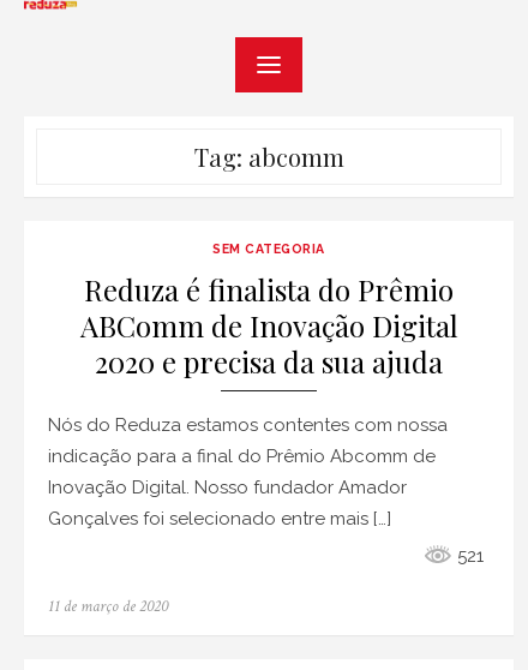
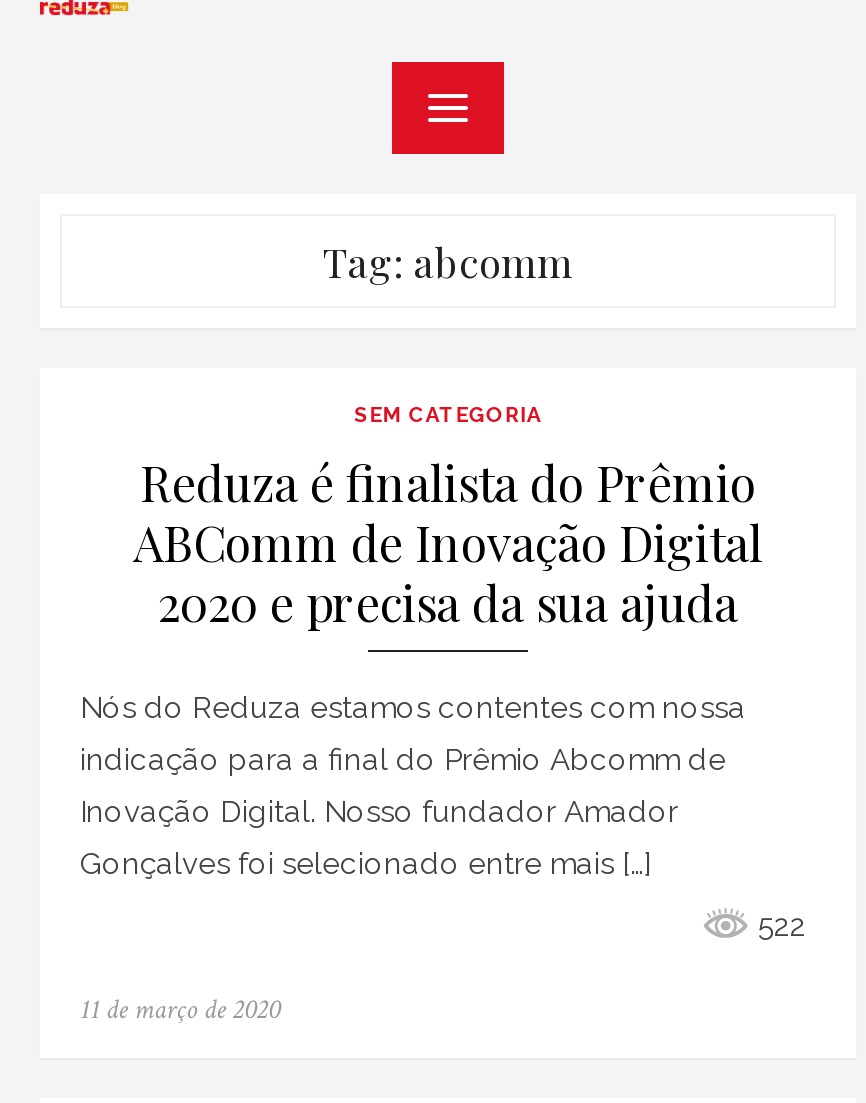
[452,545,484,567] 521 -> [750,908,806,944] 522

